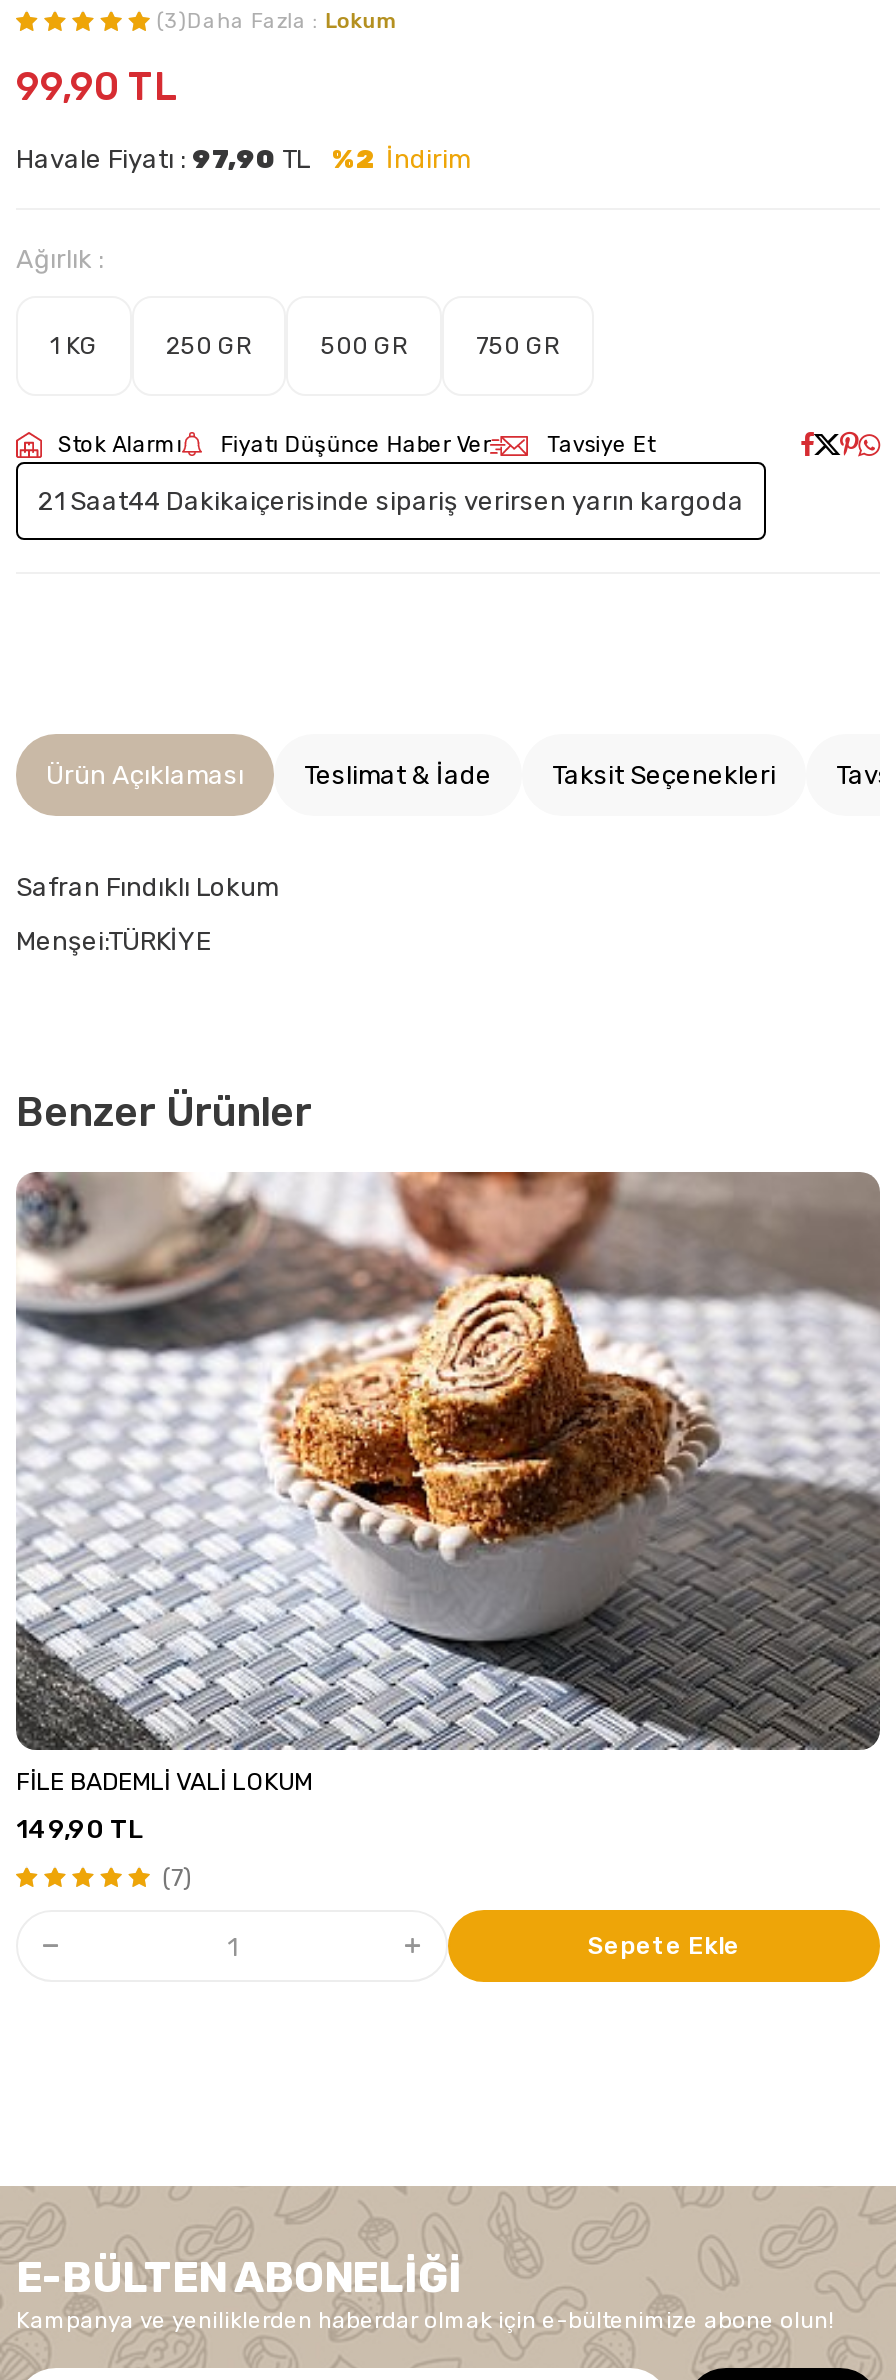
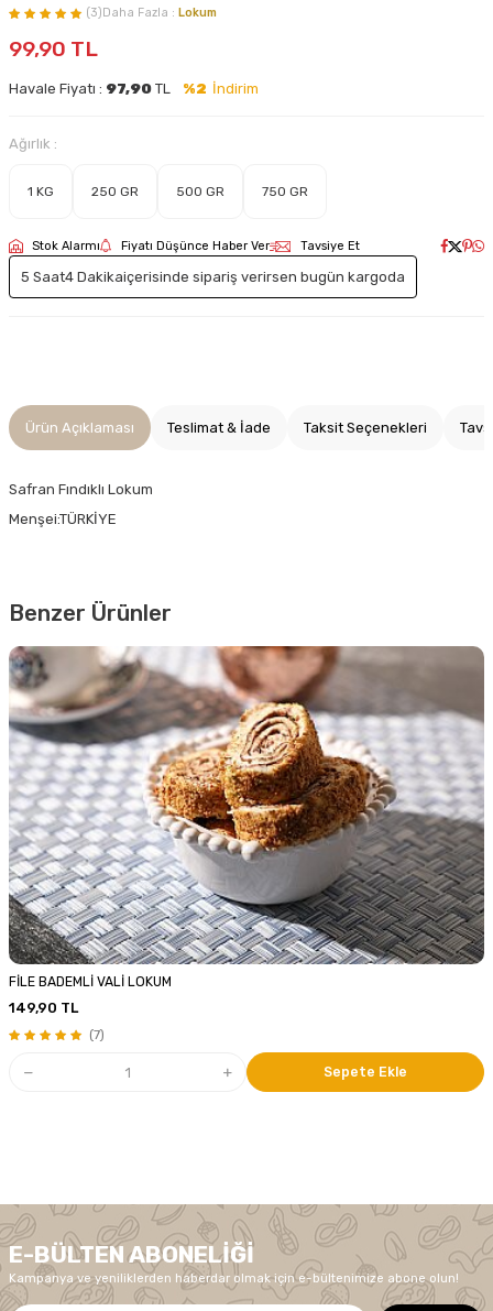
[38,487,744,517] 21 Saat44 Dakikaiçerisinde sipariş verirsen yarın kargoda -> [21,269,405,286] 5 Saat4 Dakikaiçerisinde sipariş verirsen bugün kargoda

